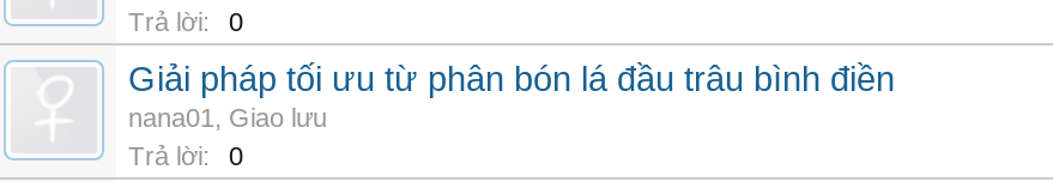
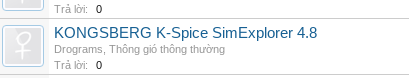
[128,60,895,132] Giải pháp tối ưu từ phân bón lá đầu trâu bình điền | nana01, Giao lưu -> [54,25,317,55] KONGSBERG K-Spice SimExplorer 4.8 | Drograms, Thông gió thông thường

